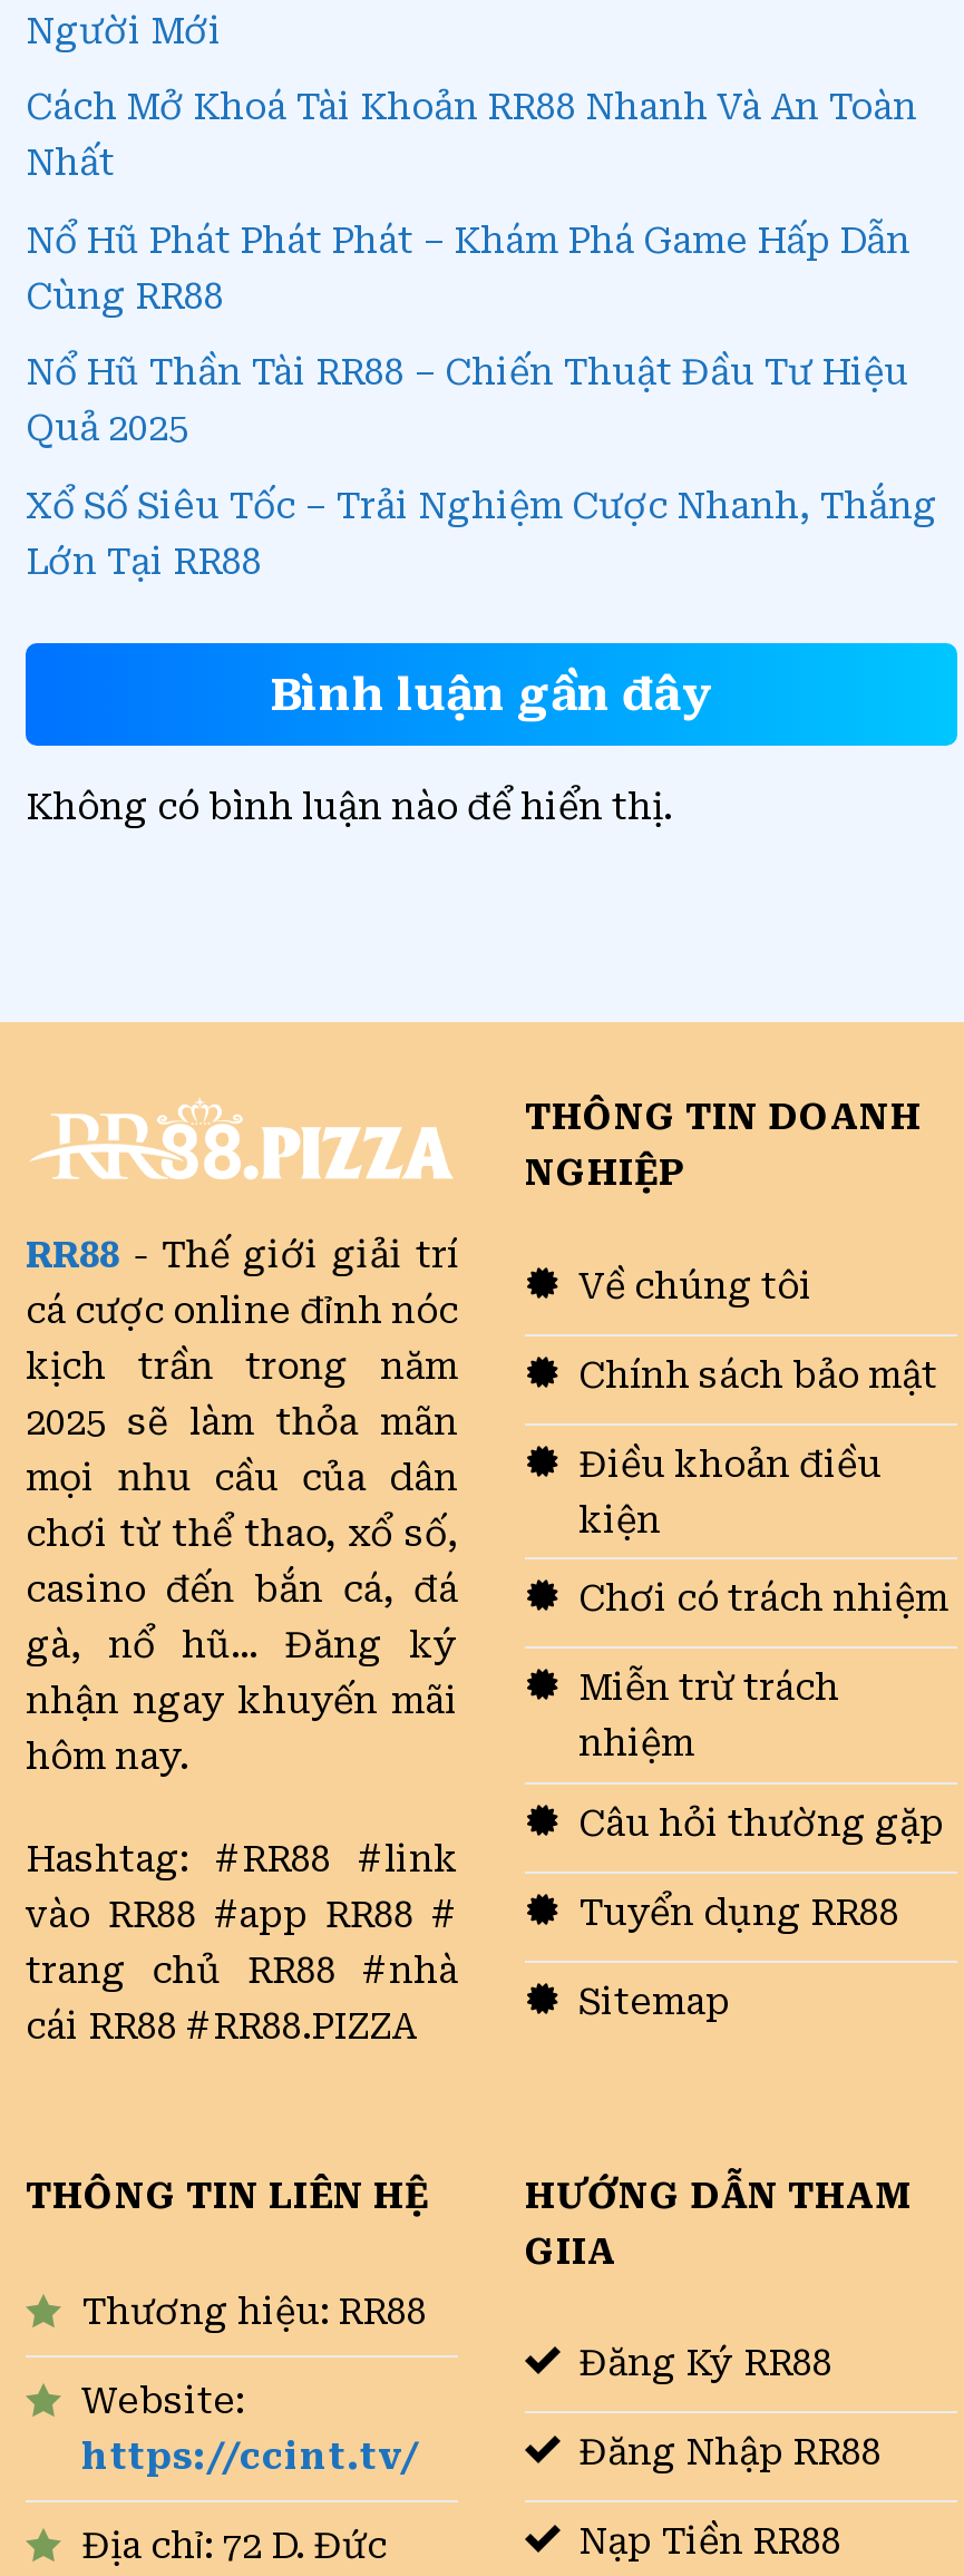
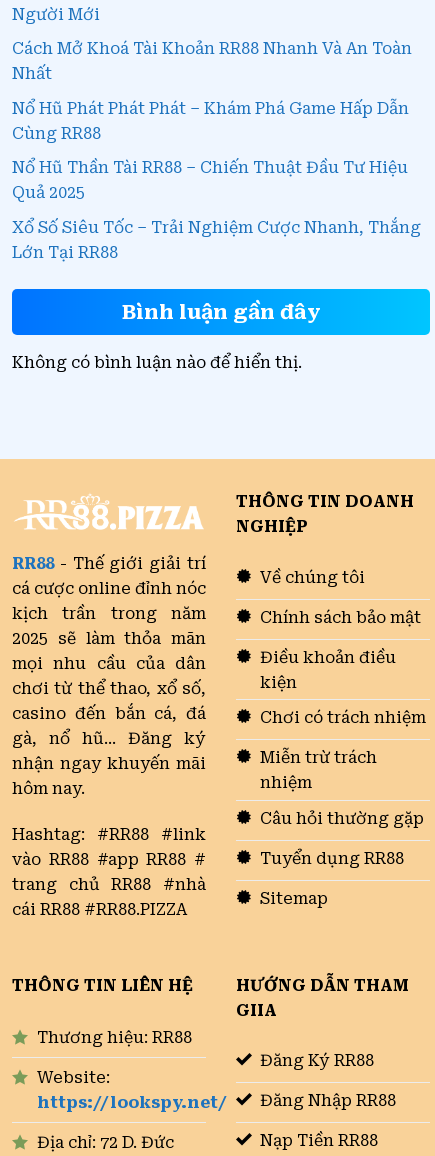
[81,2437,420,2479] https://ccint.tv/ -> [37,1093,227,1112] https://lookspy.net/

